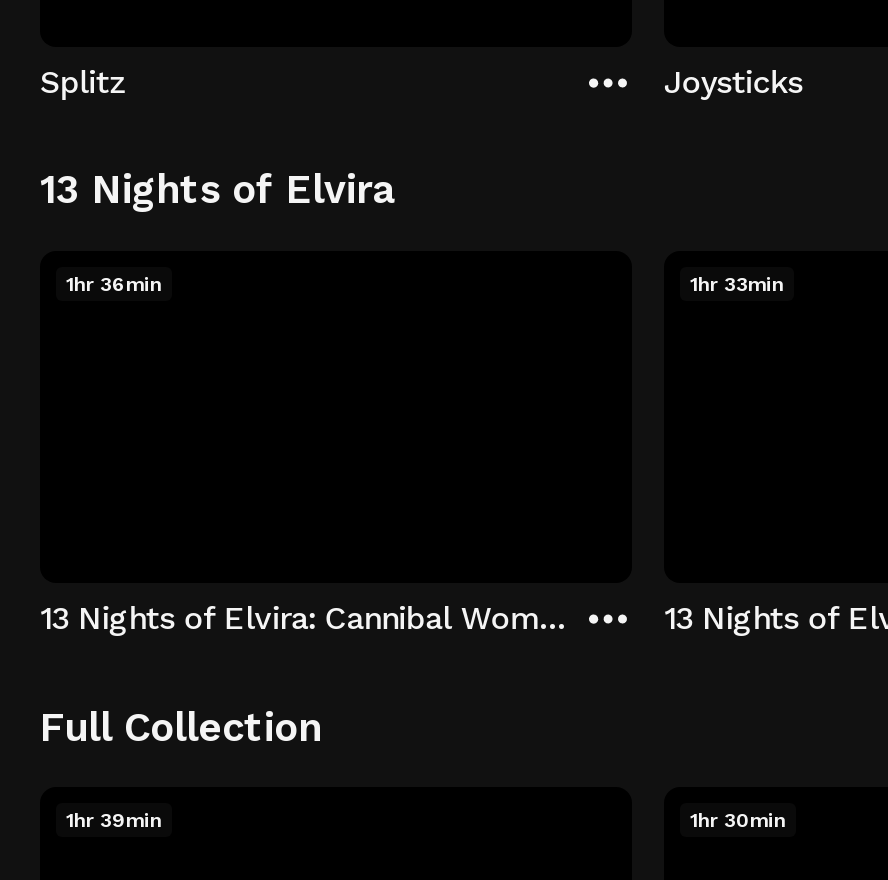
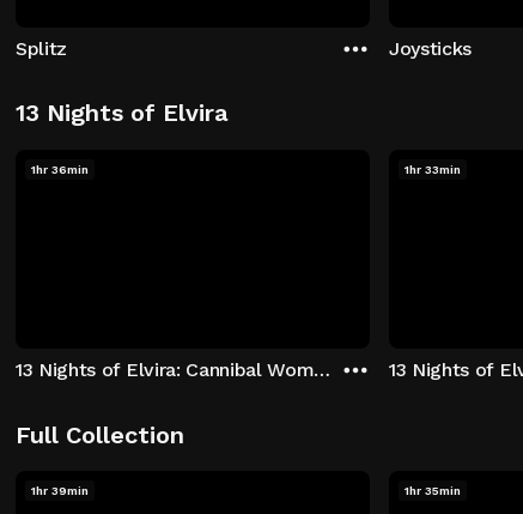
[690,809,786,831] 1hr 30min -> [405,484,461,497] 1hr 35min

